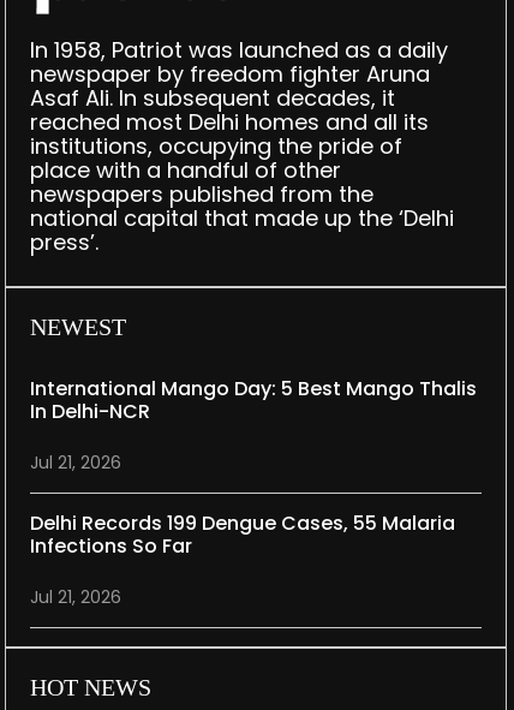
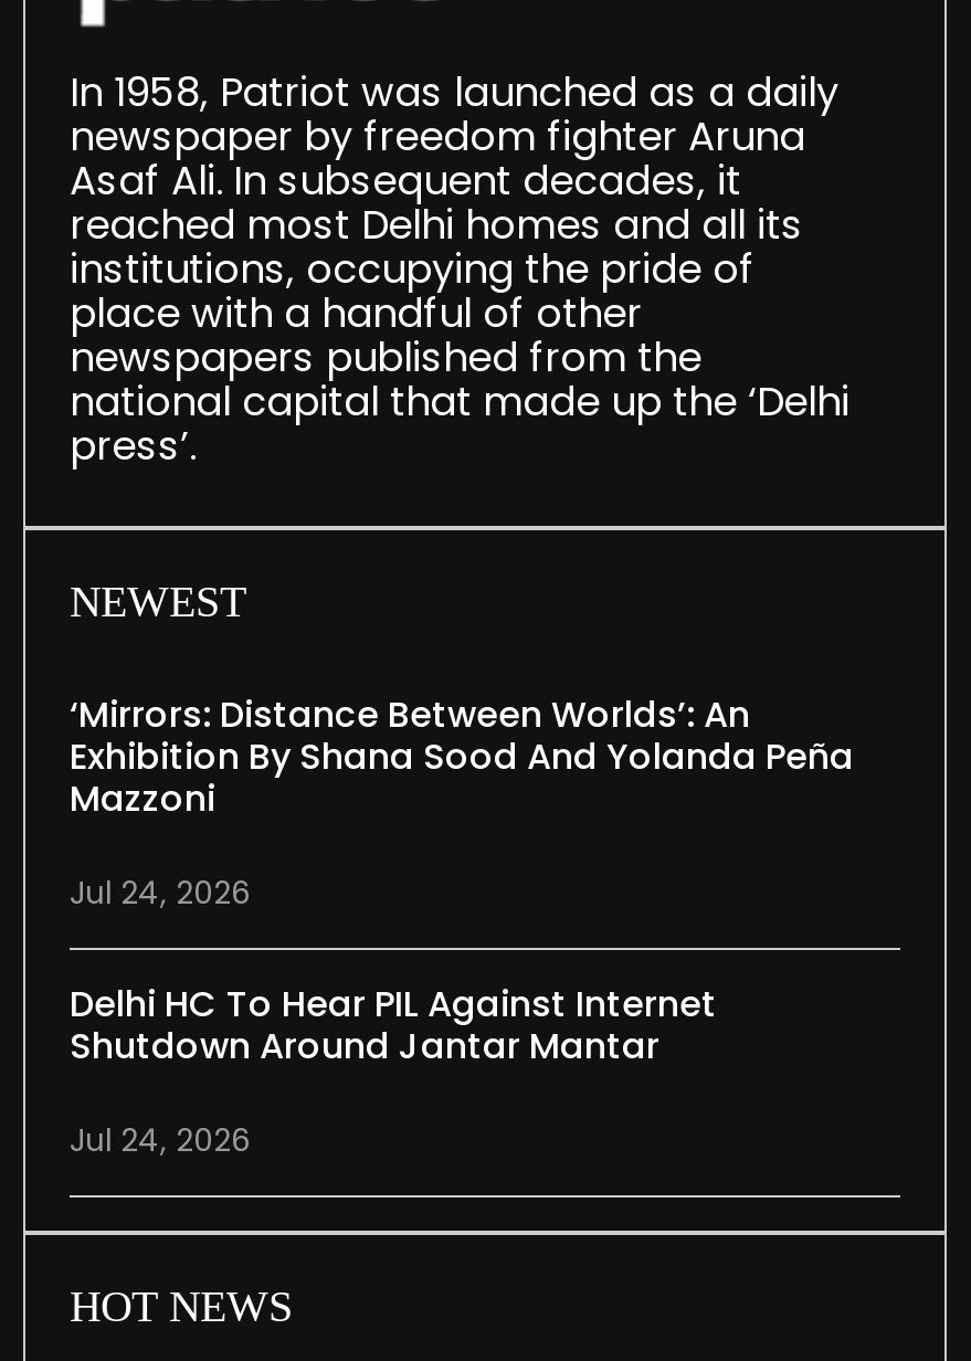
[30,374,477,425] International Mango Day: 5 Best Mango Thalis | In Delhi-NCR -> [70,689,854,823] ‘Mirrors: Distance Between Worlds’: An | Exhibition By Shana Sood And Yolanda Peña | Mazzoni
[30,450,121,474] Jul 21, 2026 -> [70,870,251,914] Jul 24, 2026
[30,509,455,559] Delhi Records 199 Dengue Cases, 55 Malaria | Infections So Far -> [70,978,717,1071] Delhi HC To Hear PIL Against Internet | Shutdown Around Jantar Mantar
[30,585,121,609] Jul 21, 2026 -> [70,1117,251,1161] Jul 24, 2026

